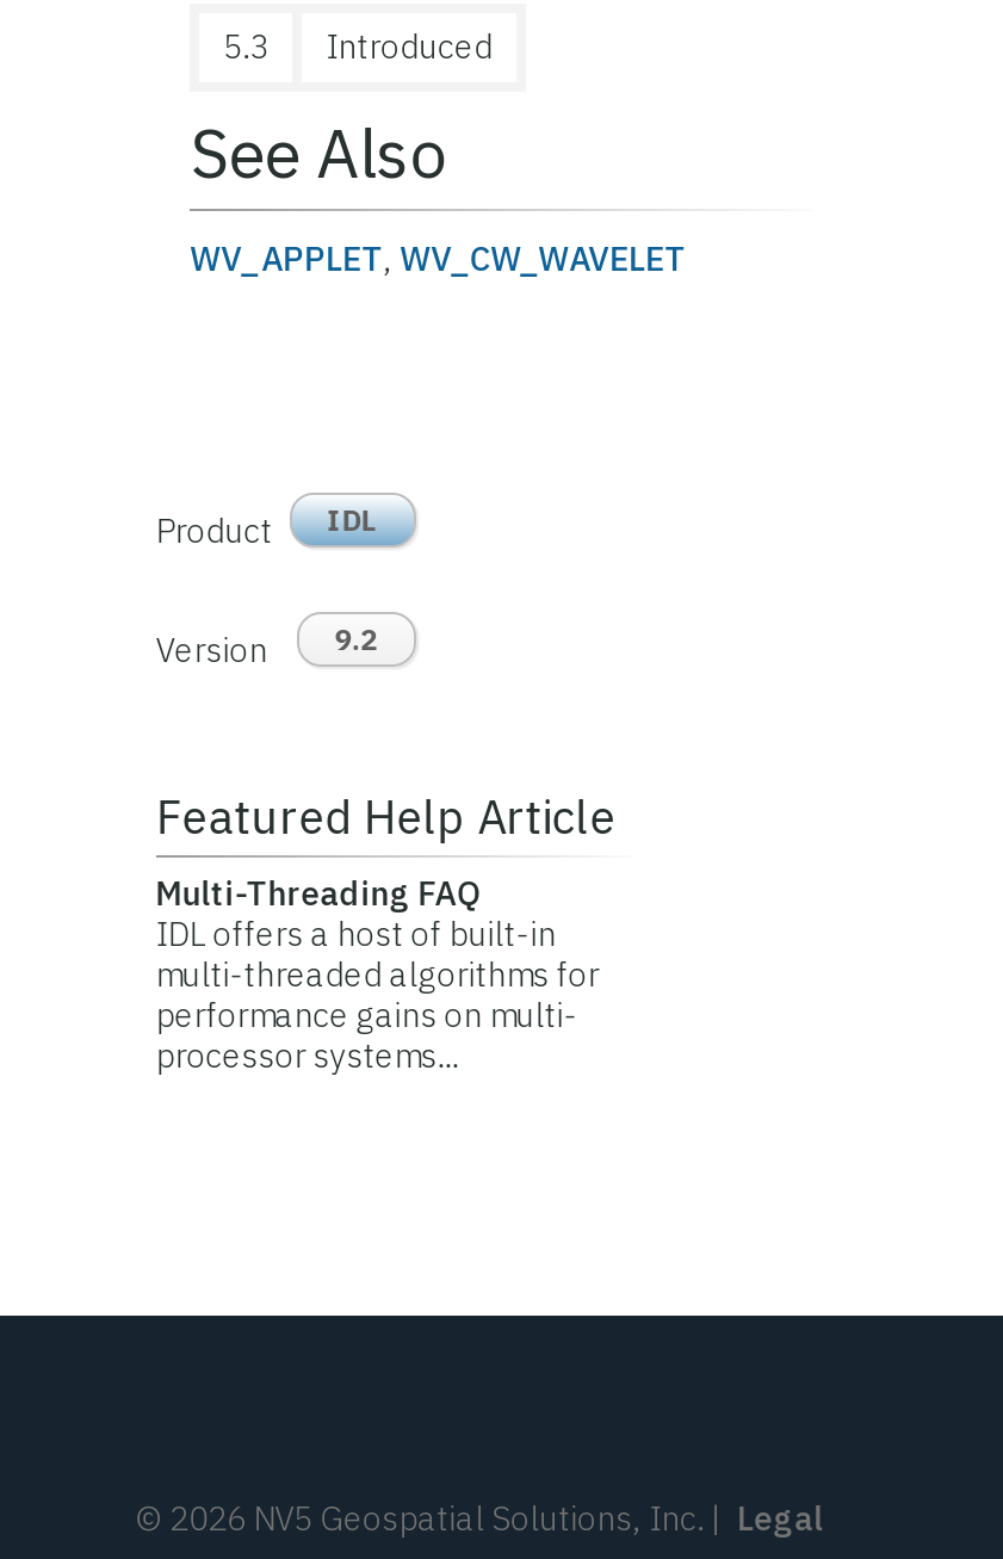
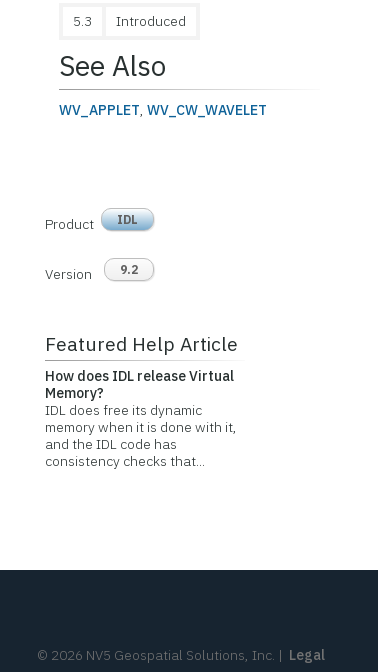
[156,872,599,1077] Multi-Threading FAQ | IDL offers a host of built-in | multi-threaded algorithms for | performance gains on multi- | processor systems... -> [45,367,237,470] How does IDL release Virtual | Memory? | IDL does free its dynamic | memory when it is done with it, | and the IDL code has | consistency checks that...

